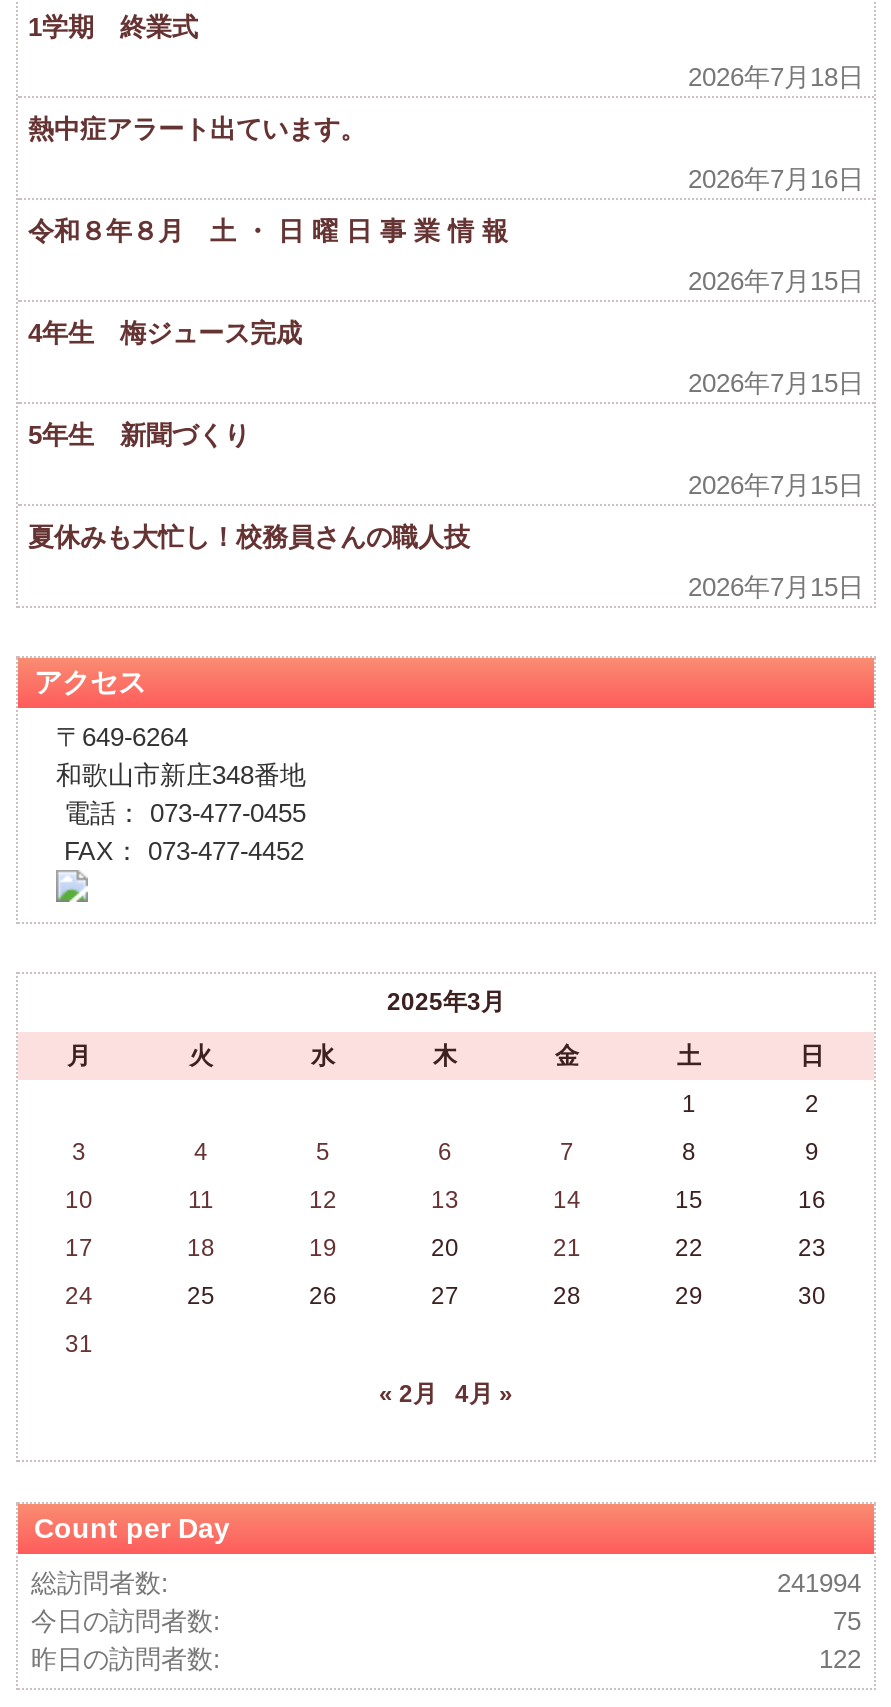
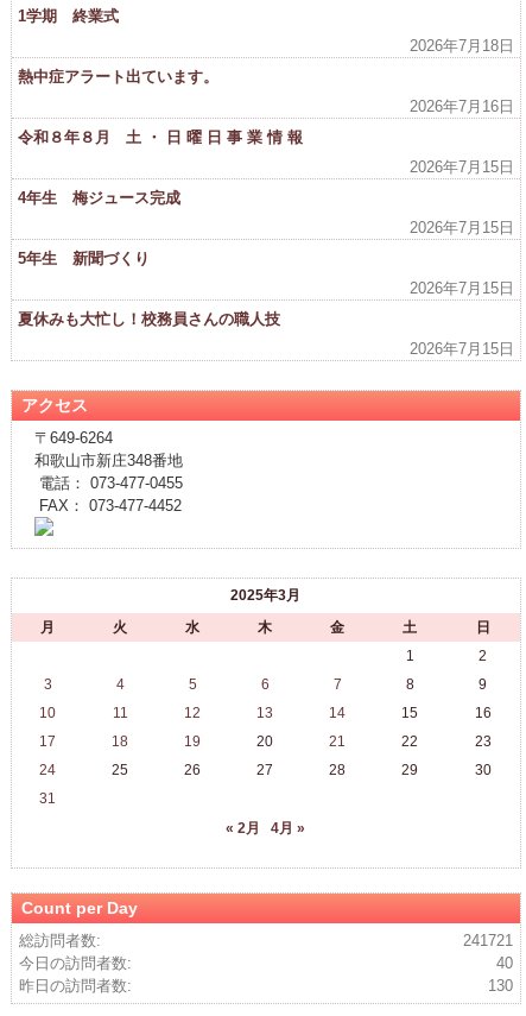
[777,1567,861,1597] 241994 -> [462,931,512,949] 241721
[833,1605,861,1635] 75 -> [496,954,512,972] 40
[819,1643,861,1673] 122 -> [487,976,512,994] 130

